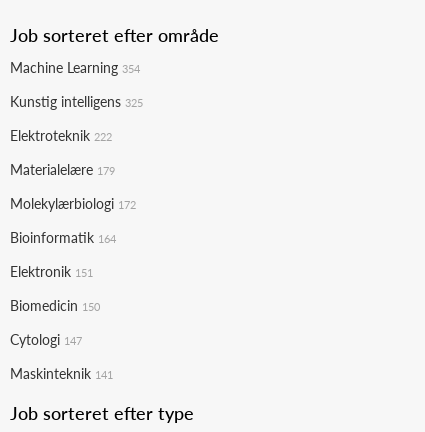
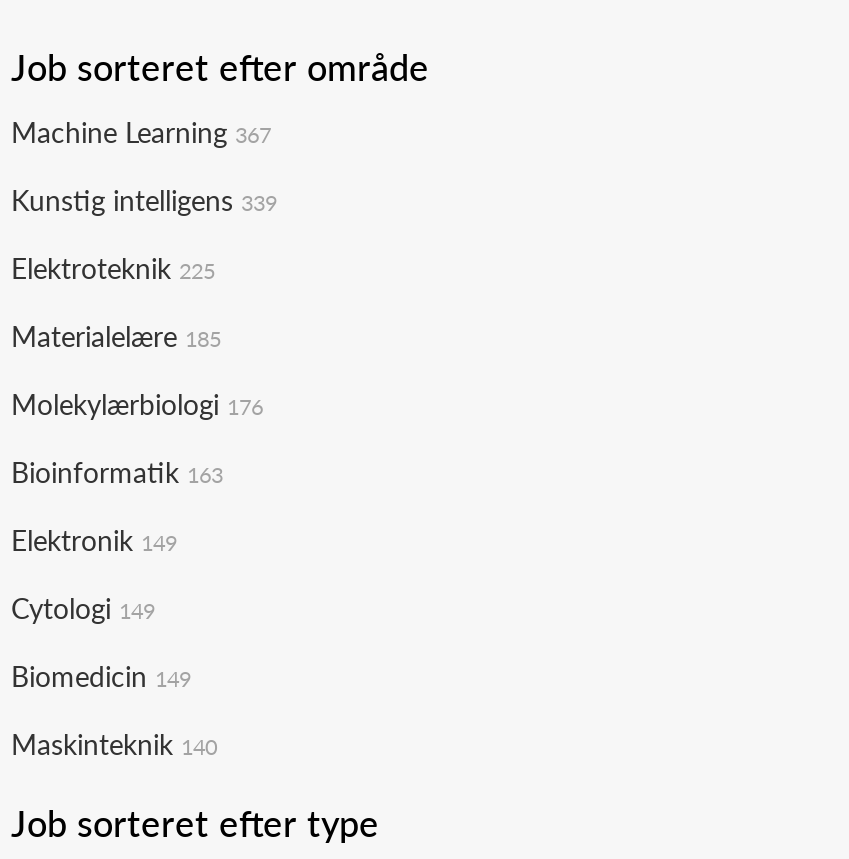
[10,57,140,77] Machine Learning 354 -> [11,111,271,151] Machine Learning 367
[10,91,143,111] Kunstig intelligens 325 -> [11,179,277,219] Kunstig intelligens 339
[10,125,112,145] Elektroteknik 222 -> [11,247,215,287] Elektroteknik 225
[10,159,115,179] Materialelære 179 -> [11,315,221,355] Materialelære 185
[10,193,136,213] Molekylærbiologi 172 -> [11,383,263,423] Molekylærbiologi 176
[10,227,116,247] Bioinformatik 164 -> [11,451,223,491] Bioinformatik 163
[10,261,93,281] Elektronik 151 -> [11,519,177,559] Elektronik 149
[10,295,100,315] Biomedicin 150 -> [11,587,155,627] Cytologi 149
[10,329,82,349] Cytologi 147 -> [11,655,191,695] Biomedicin 149
[10,363,113,383] Maskinteknik 141 -> [11,723,217,763] Maskinteknik 140

